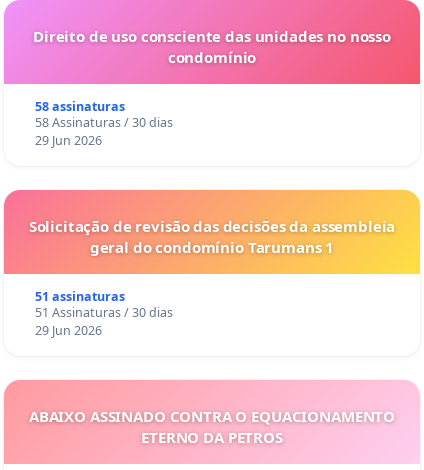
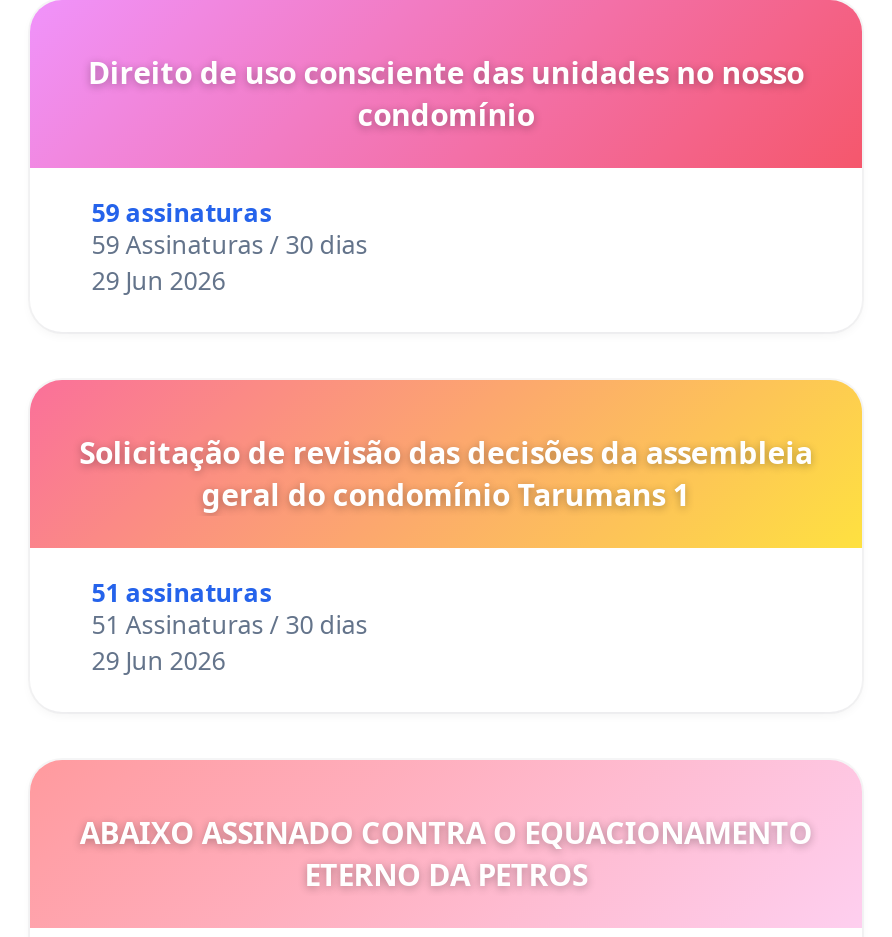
[35,98,125,115] 58 assinaturas -> [92,196,272,230] 59 assinaturas
[35,114,173,131] 58 Assinaturas / 30 dias -> [92,228,368,262] 59 Assinaturas / 30 dias

